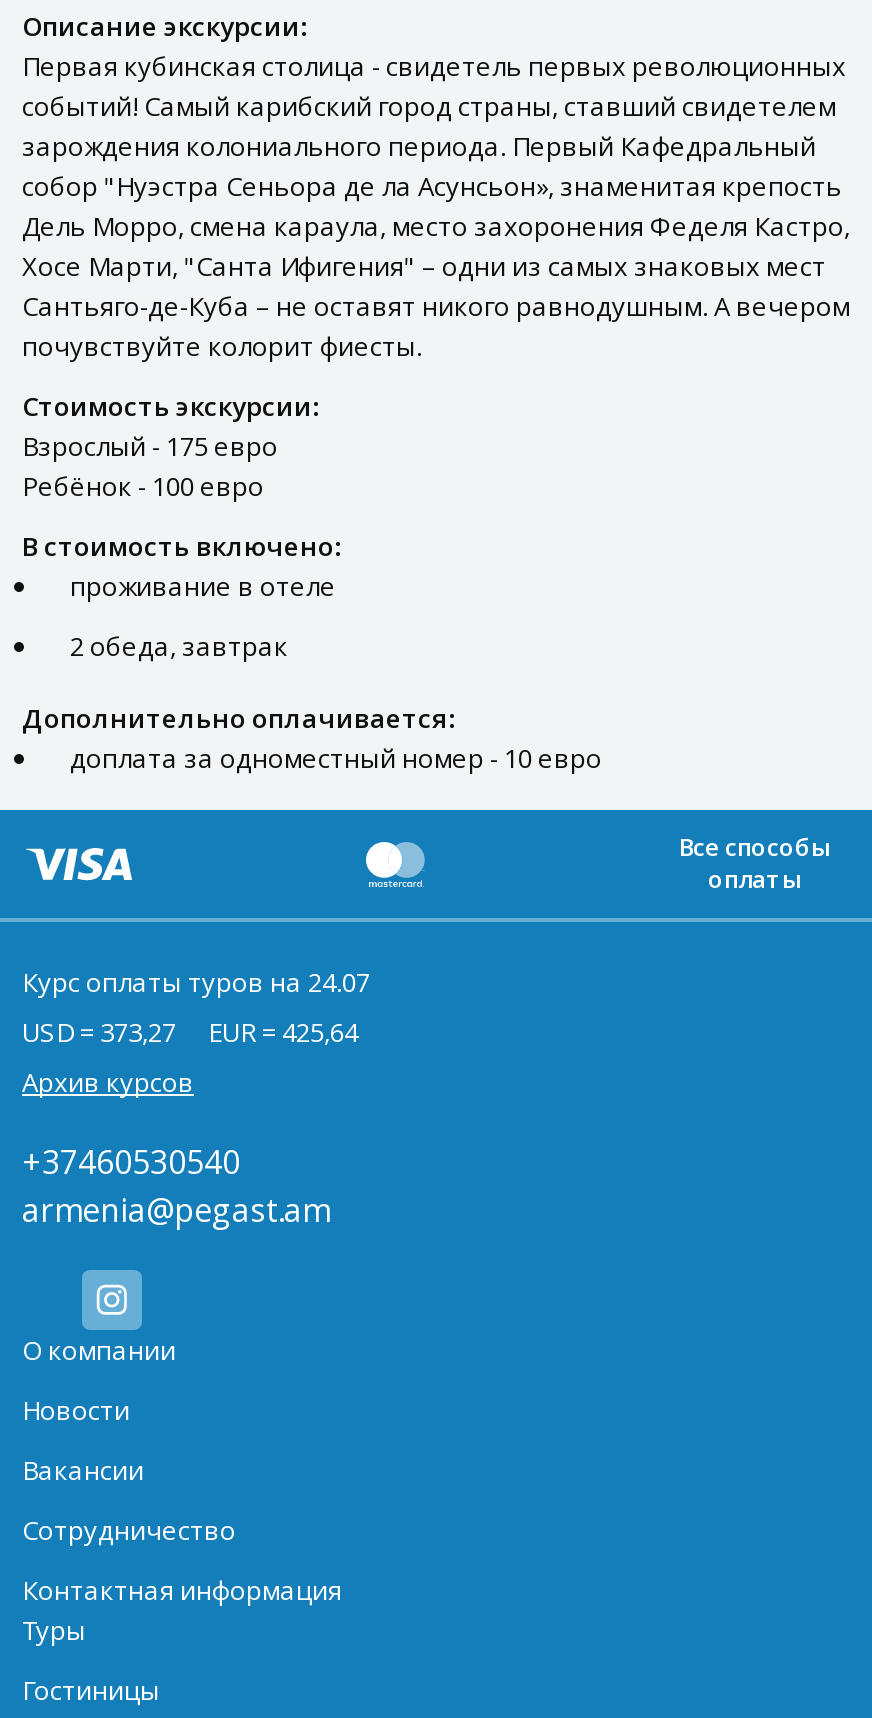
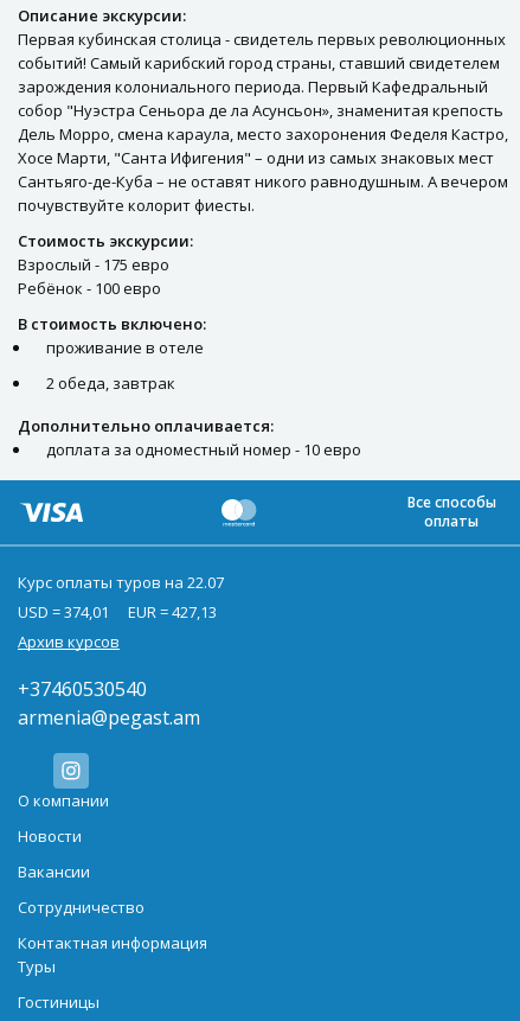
[22,965,370,1001] Курс оплаты туров на 24.07 -> [18,572,224,593] Курс оплаты туров на 22.07
[22,1015,176,1051] USD = 373,27 -> [18,602,109,623] USD = 374,01
[208,1015,358,1051] EUR = 425,64 -> [128,602,217,623] EUR = 427,13

